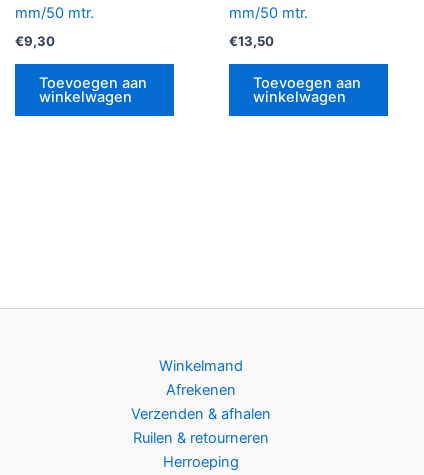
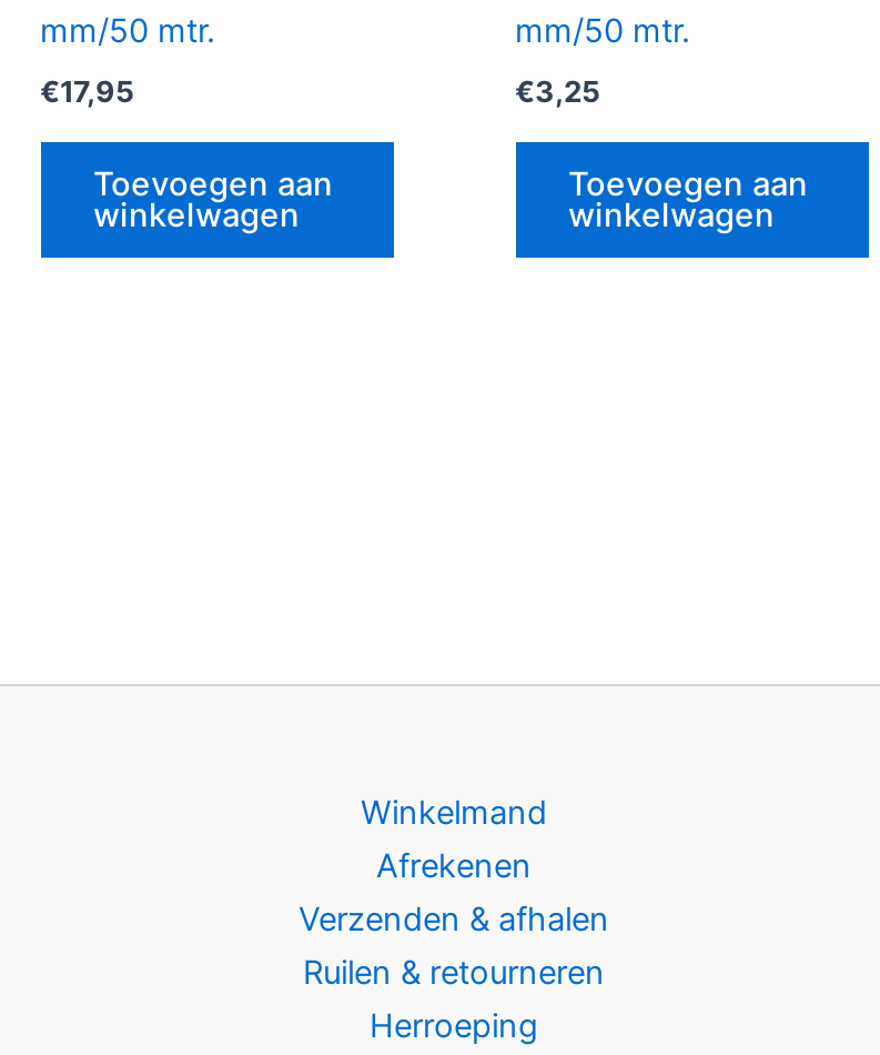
[14,33,54,49] €9,30 -> [40,73,133,108] €17,95
[228,33,273,49] €13,50 -> [515,73,599,108] €3,25

